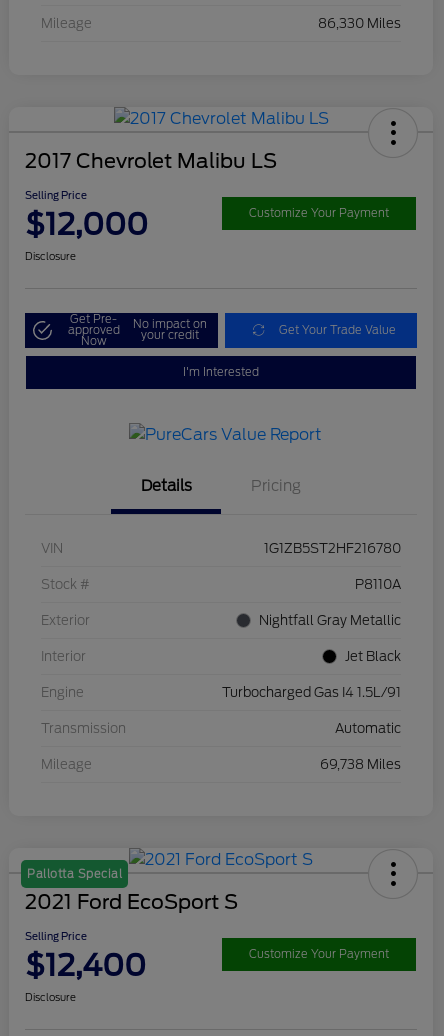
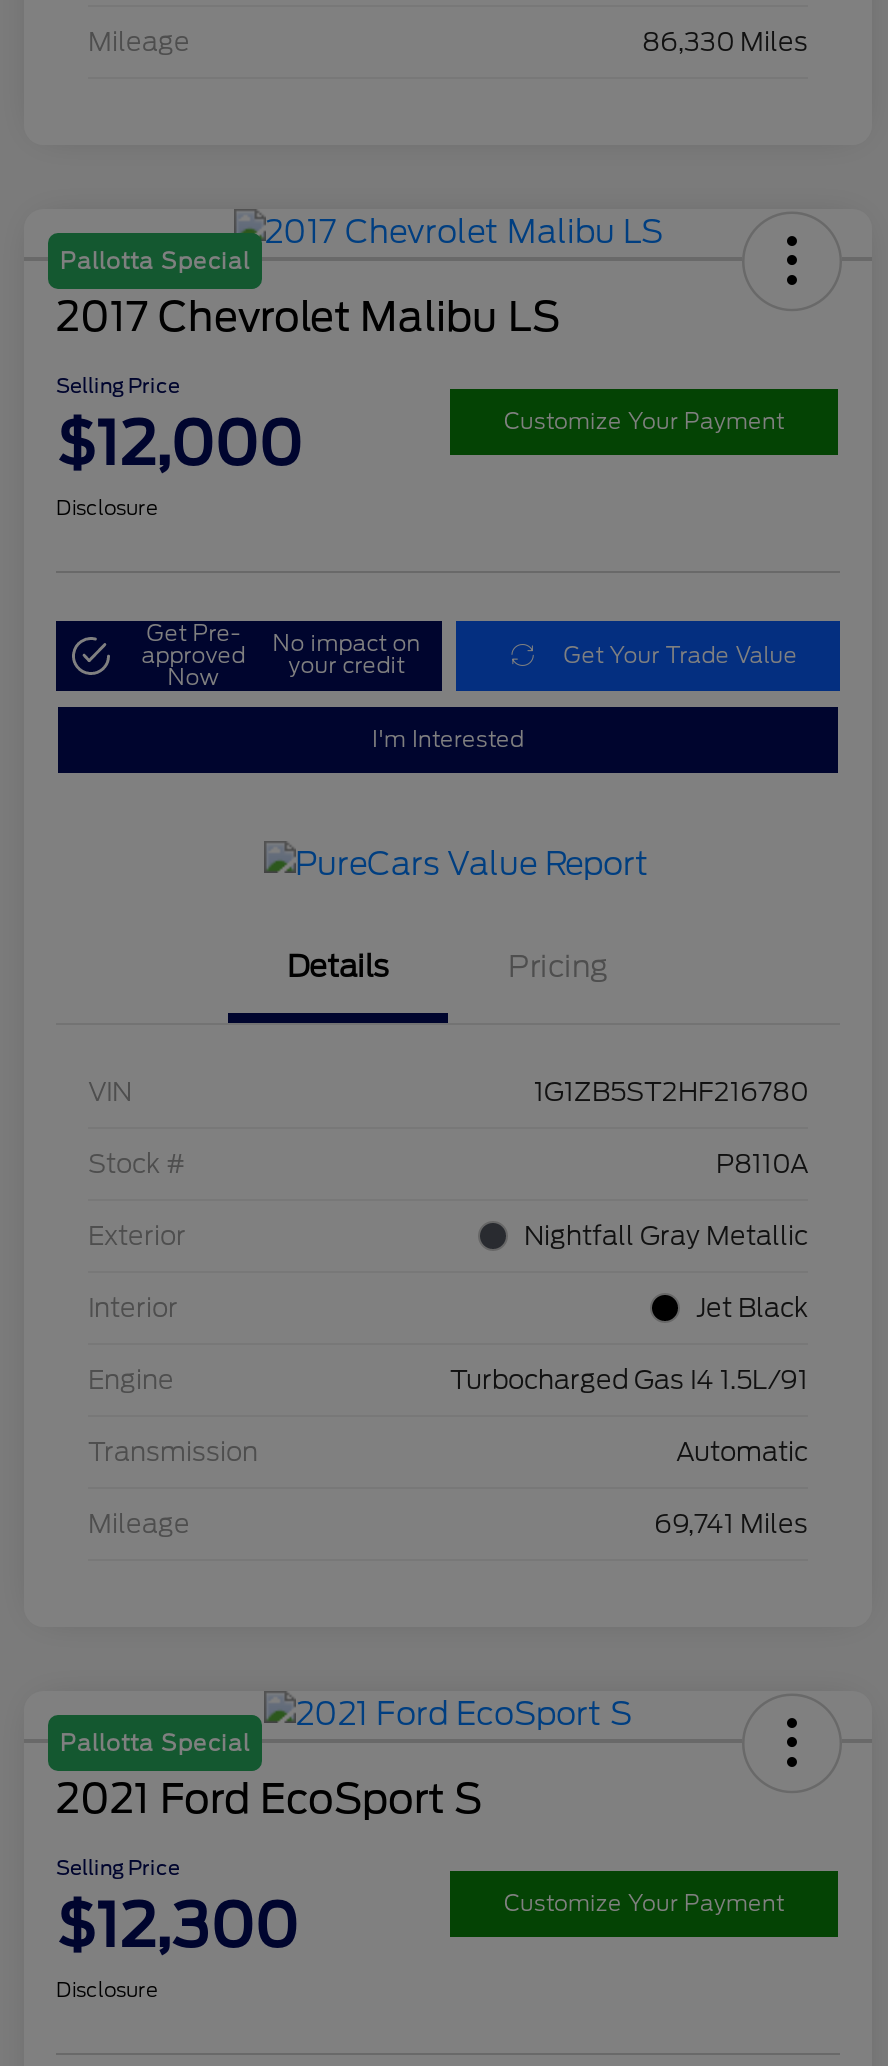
none -> [60,247,250,275] Pallotta Special
[320,756,401,771] 69,738 Miles -> [654,1508,808,1538] 69,741 Miles
[25,946,146,982] $12,400 -> [56,1888,298,1960] $12,300

